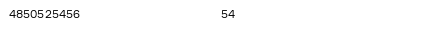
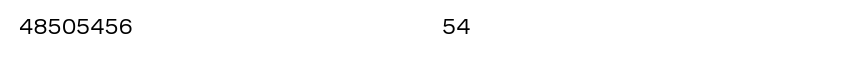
[9,8,80,20] 4850525456 -> [19,14,133,38] 48505456

